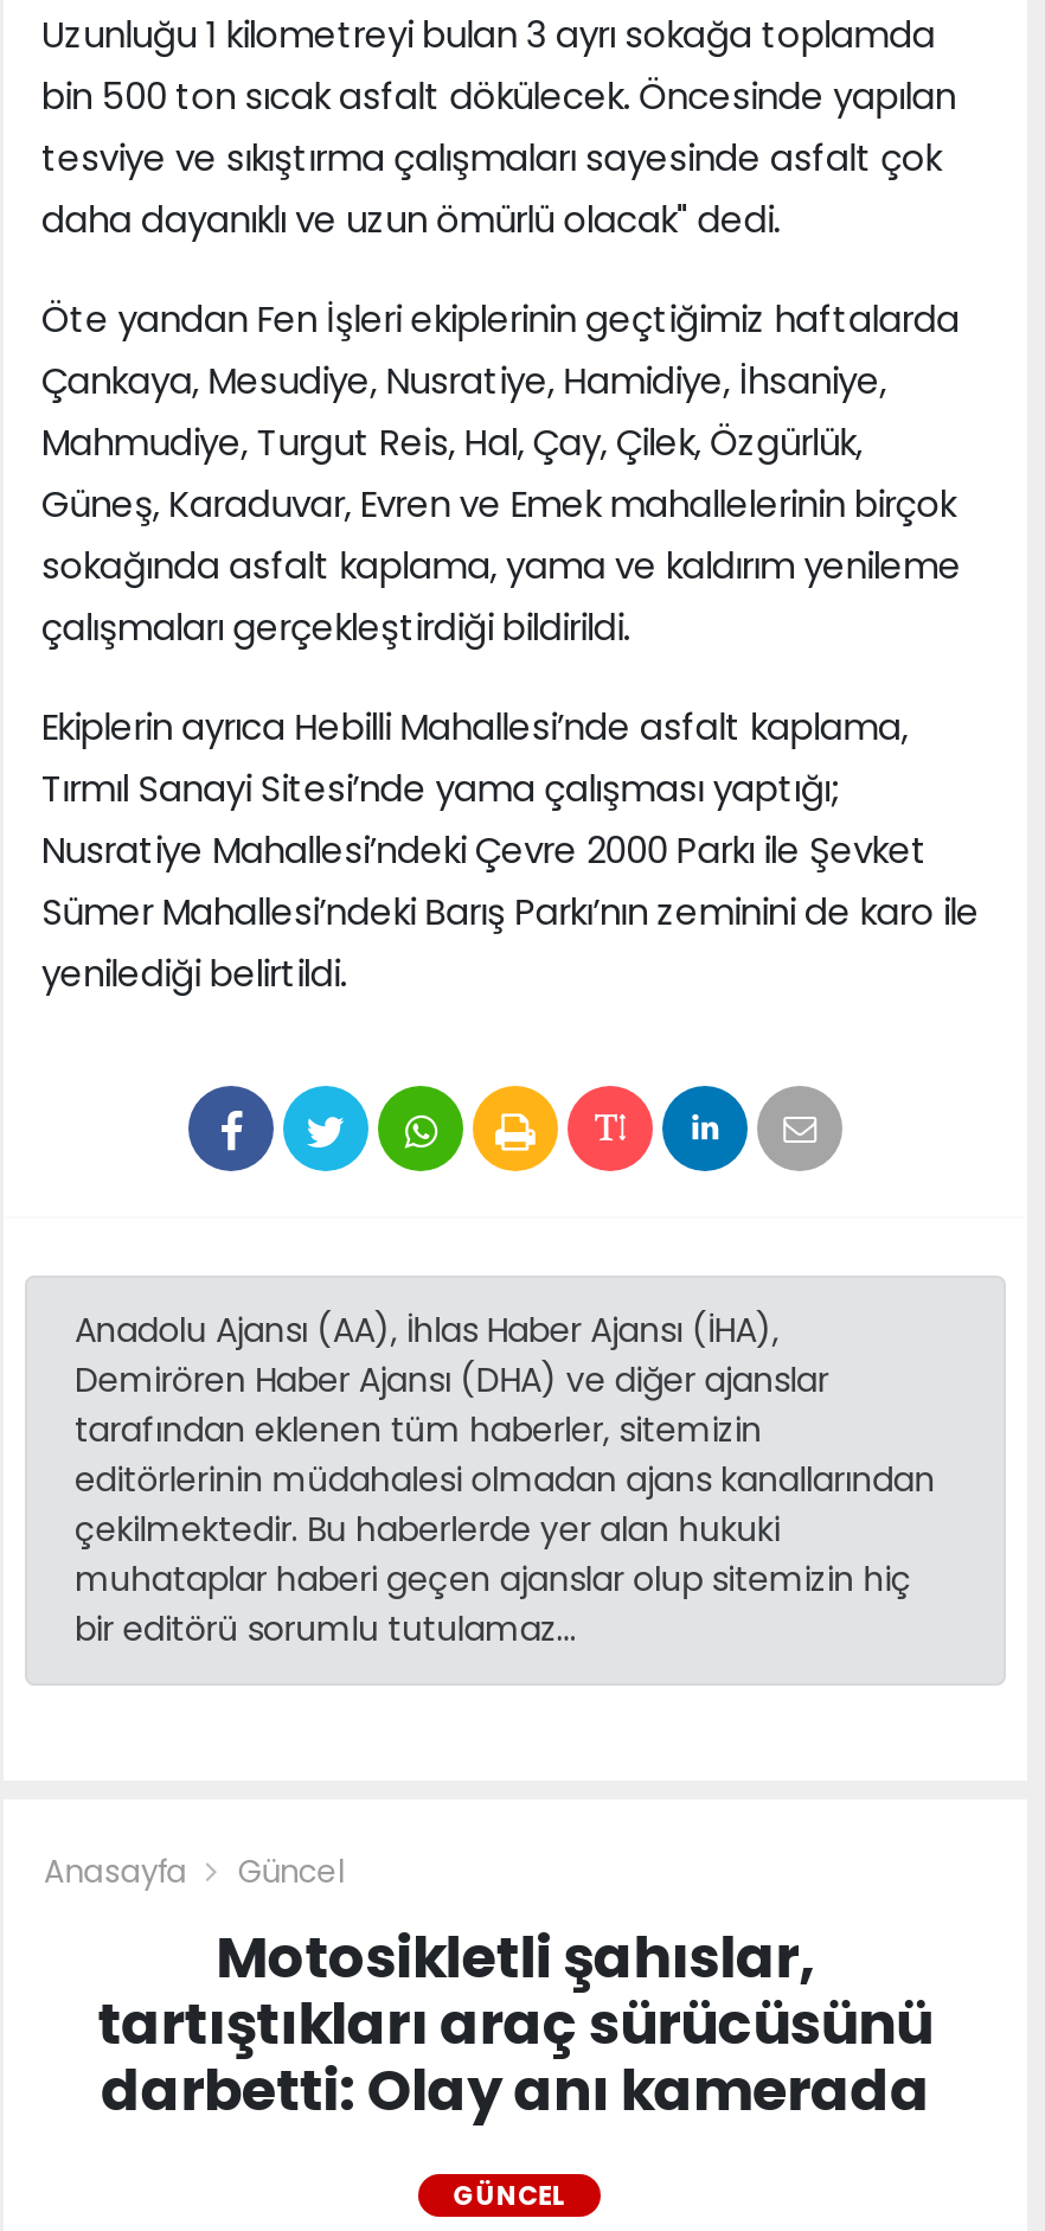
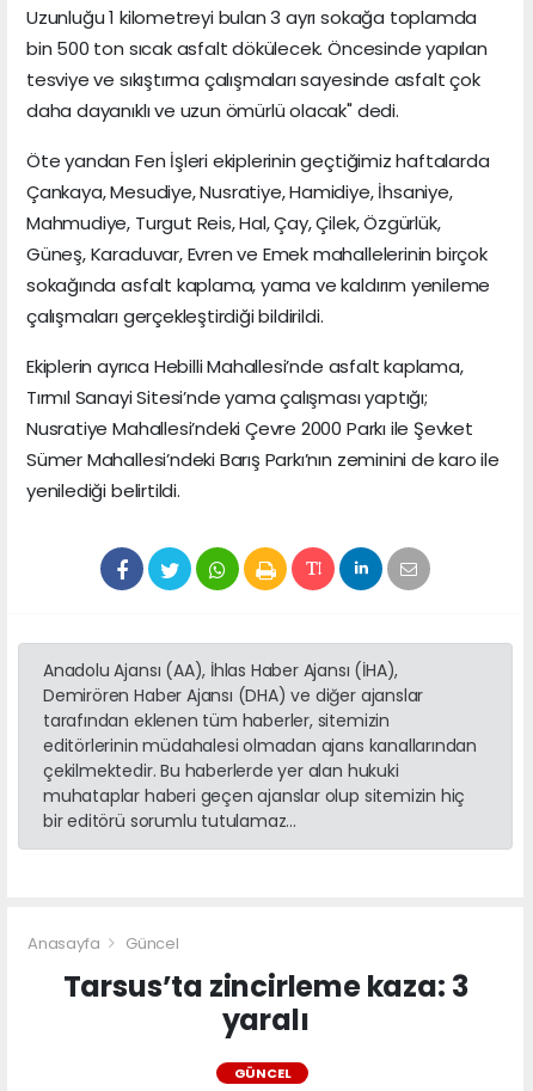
[98,1919,933,2130] Motosikletli şahıslar, | tartıştıkları araç sürücüsünü | darbetti: Olay anı kamerada -> [63,967,468,1040] Tarsus’ta zincirleme kaza: 3 | yaralı

